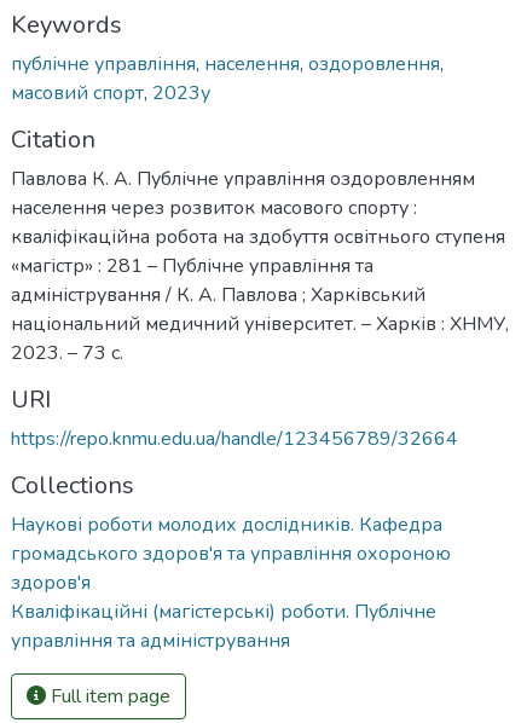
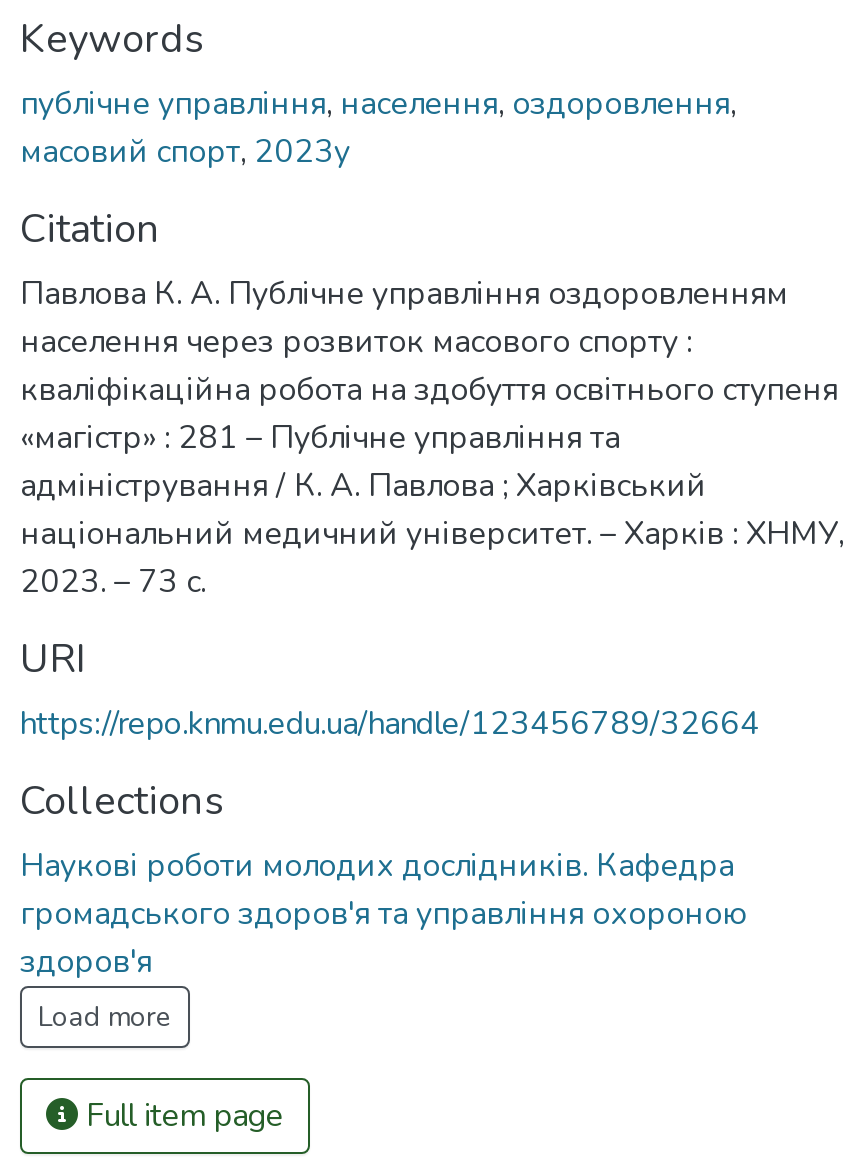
[11,598,436,654] Кваліфікаційні (магістерські) роботи. Публічне | управління та адміністрування -> [38,998,172,1036] Load more

